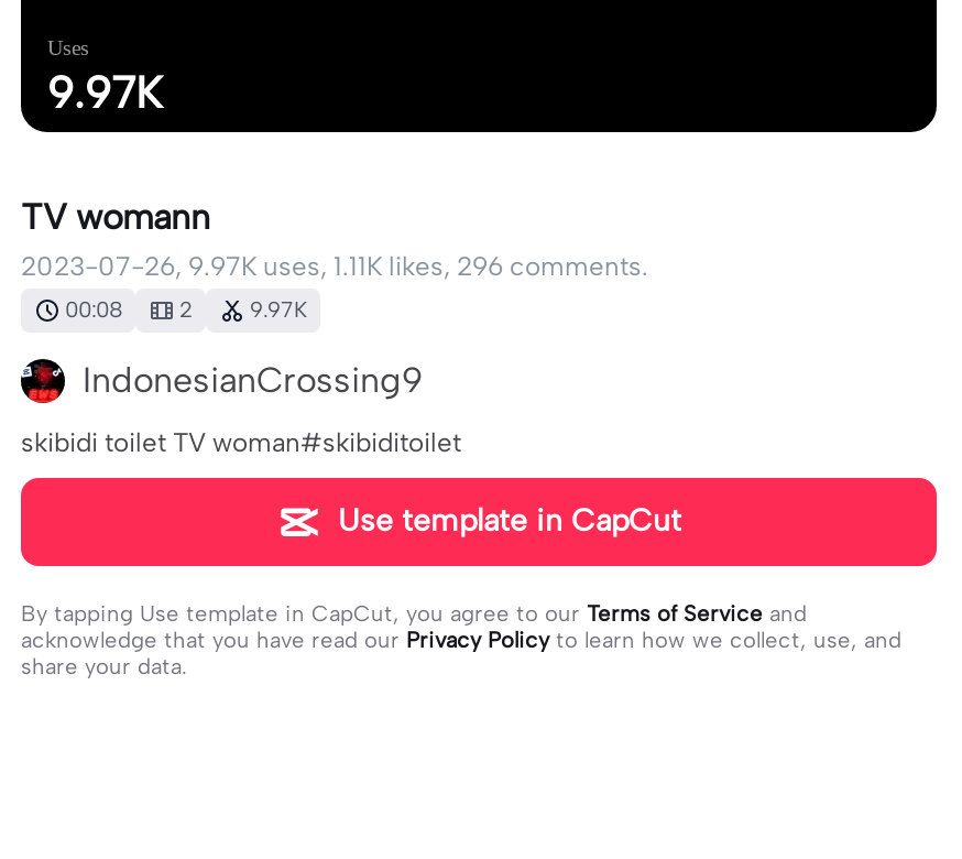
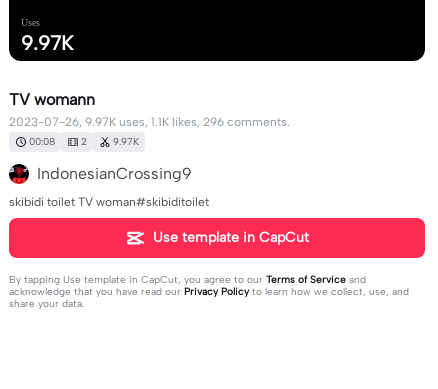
[21,251,648,282] 2023-07-26, 9.97K uses, 1.11K likes, 296 comments. -> [9,115,290,129] 2023-07-26, 9.97K uses, 1.1K likes, 296 comments.

